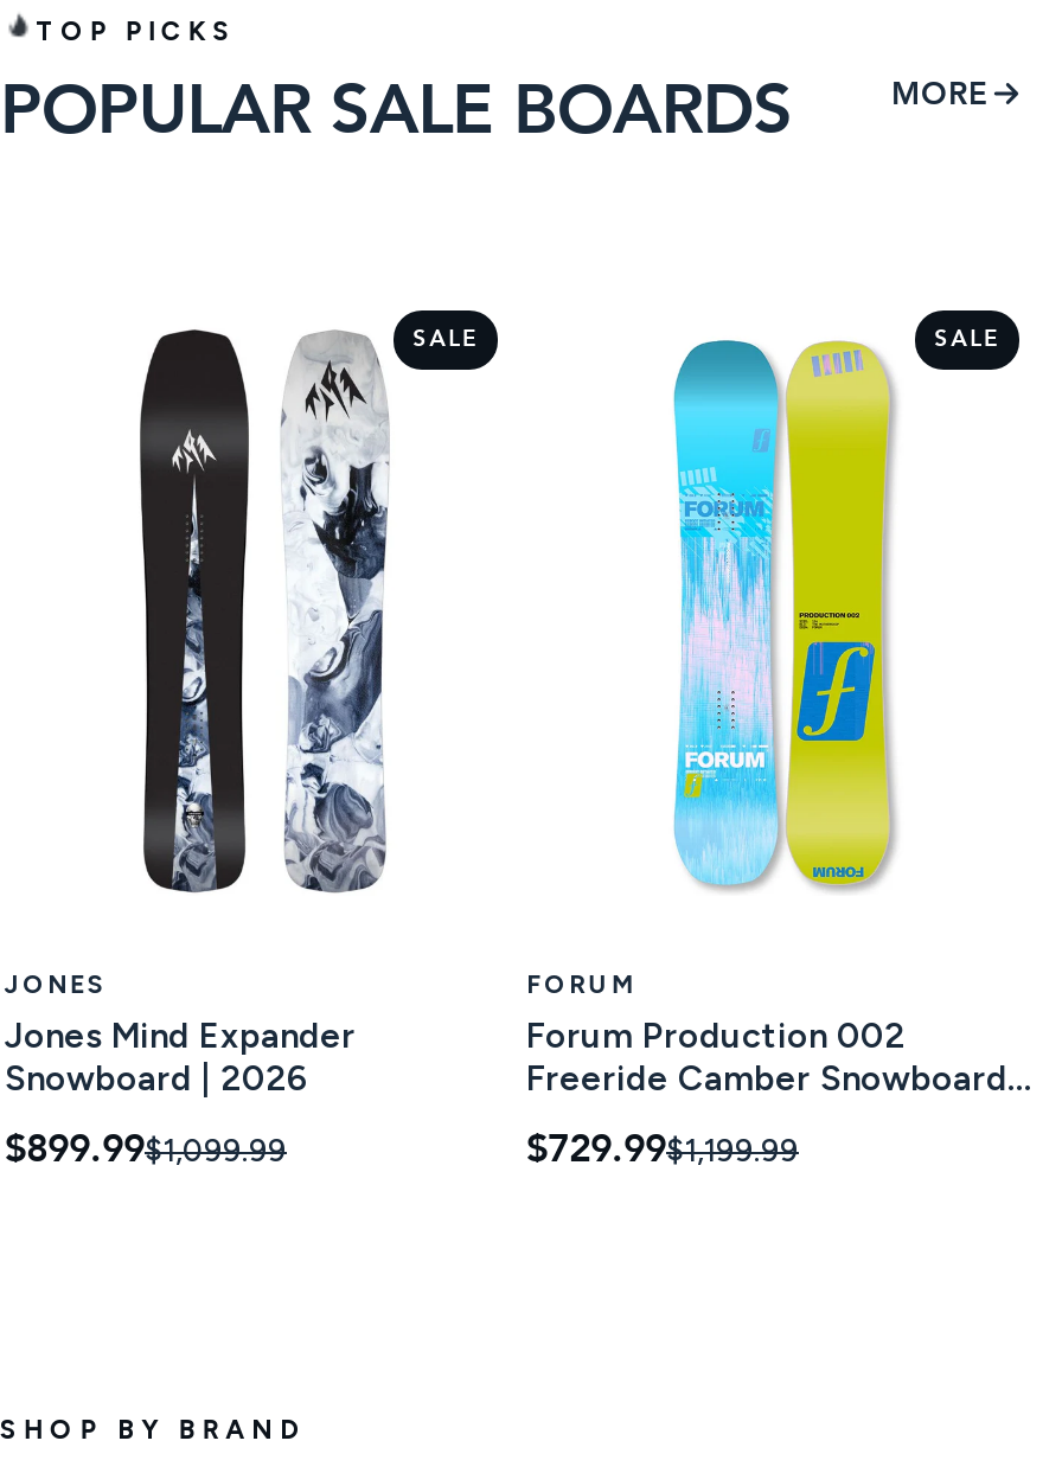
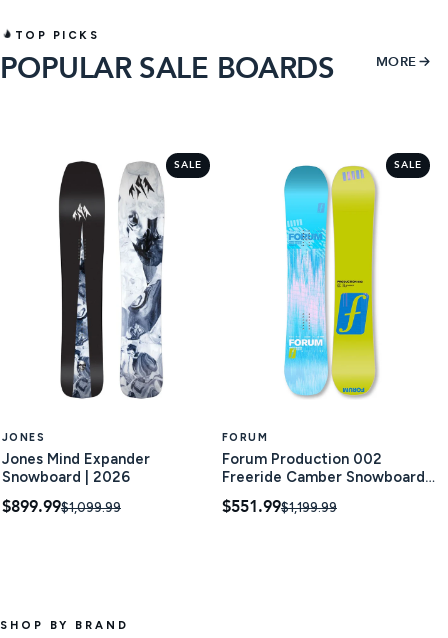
[526,1127,799,1172] $729.99$1,199.99 -> [222,497,337,516] $551.99$1,199.99

